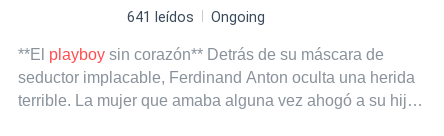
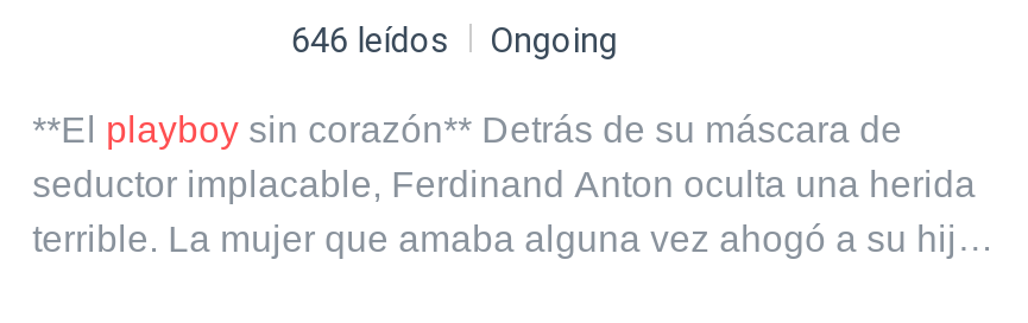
[127,9,264,25] 641 leídos Ongoing -> [291,21,618,59] 646 leídos Ongoing

